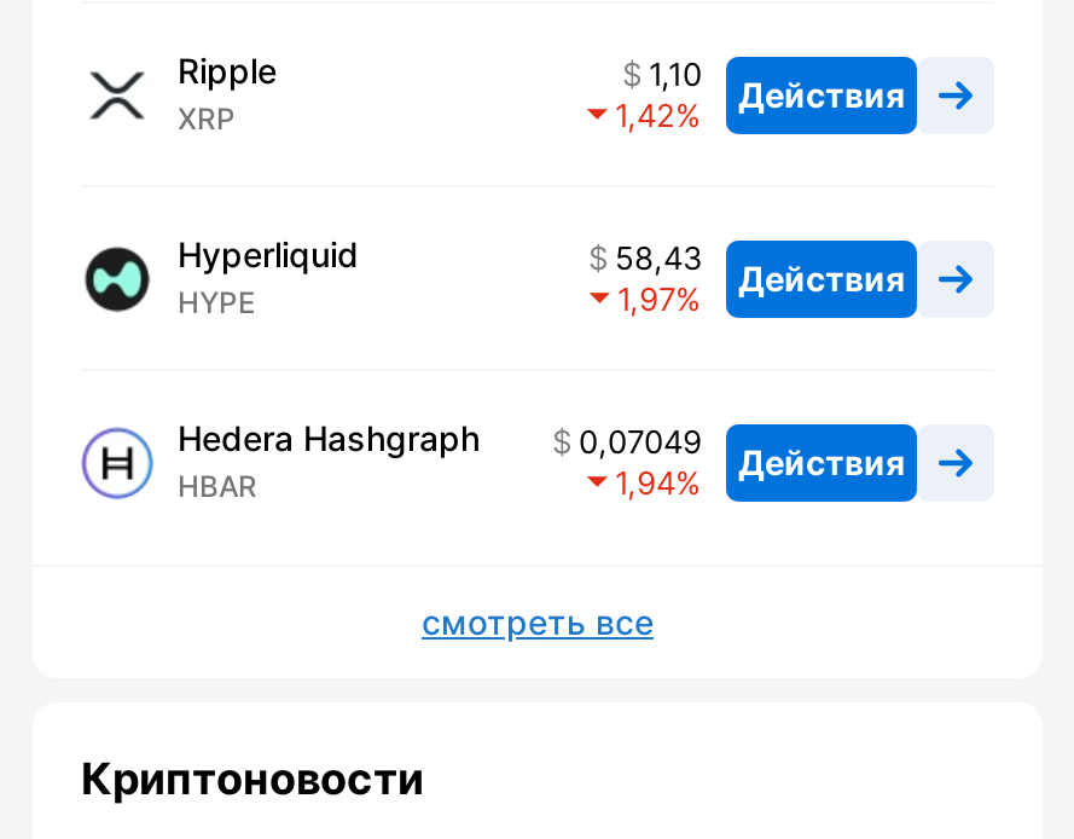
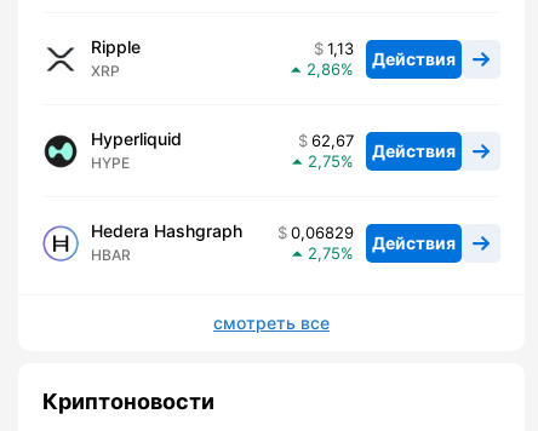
[649,55,905,115] 1,10 Действия -> [327,39,456,69] 1,13 Действия
[615,96,675,135] 1,42 -> [307,60,340,79] 2,86
[615,239,905,298] 58,43 Действия -> [311,131,456,161] 62,67 Действия
[617,280,675,319] 1,97 -> [308,152,340,171] 2,75
[579,423,905,482] 0,07049 Действия -> [291,223,456,253] 0,06829 Действия
[615,464,675,503] 1,94 -> [308,244,340,263] 2,75

